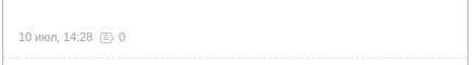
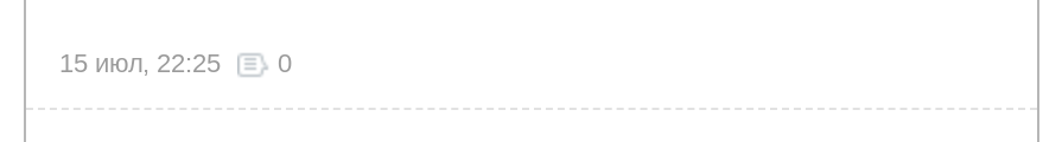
[19,31,125,44] 10 июл, 14:28 0 -> [59,49,292,77] 15 июл, 22:25 0

